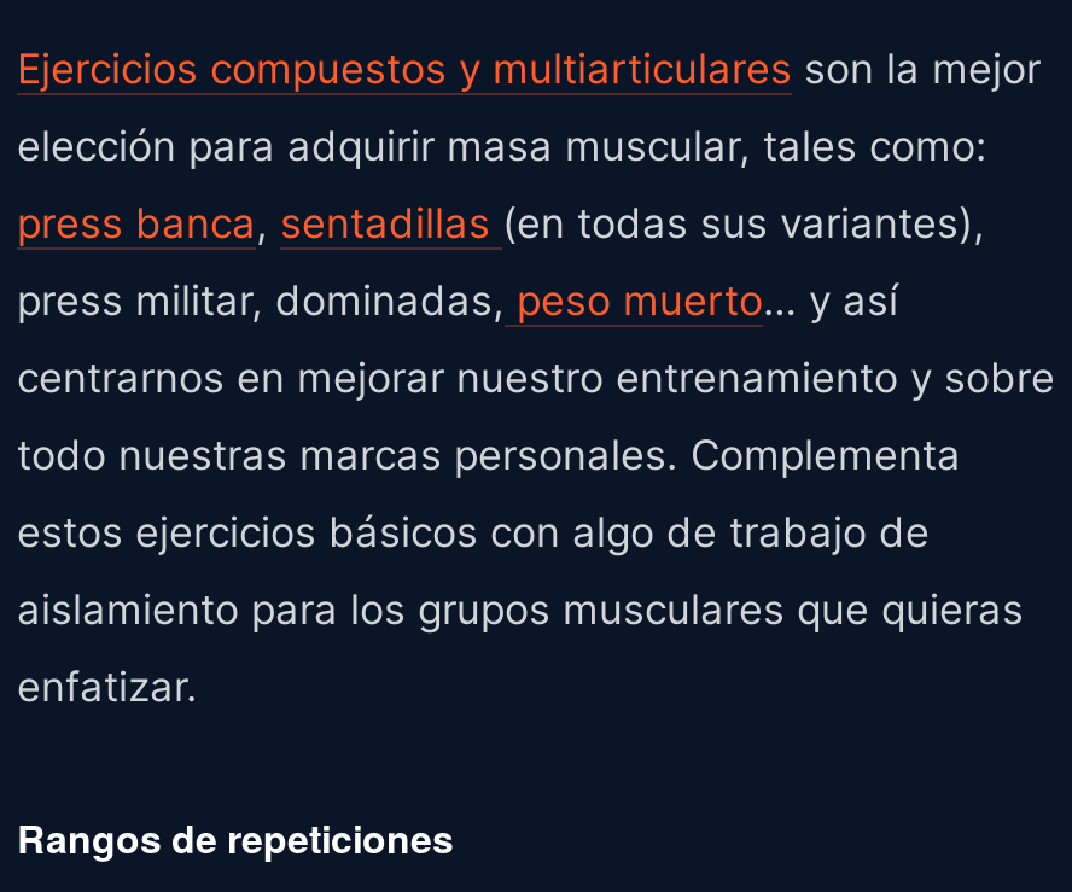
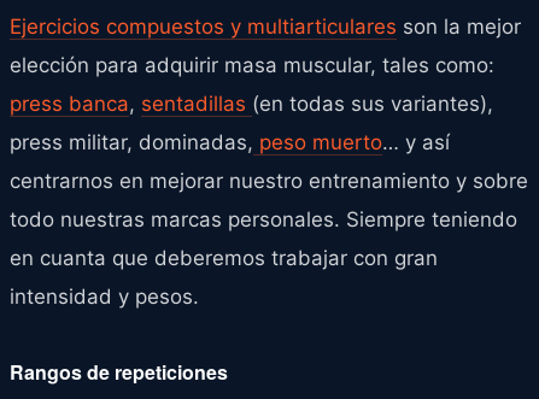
[17,431,1024,711] todo nuestras marcas personales. Complementa | estos ejercicios básicos con algo de trabajo de | aislamiento para los grupos musculares que quieras | enfatizar. -> [10,207,517,308] todo nuestras marcas personales. Siempre teniendo | en cuanta que deberemos trabajar con gran | intensidad y pesos.

